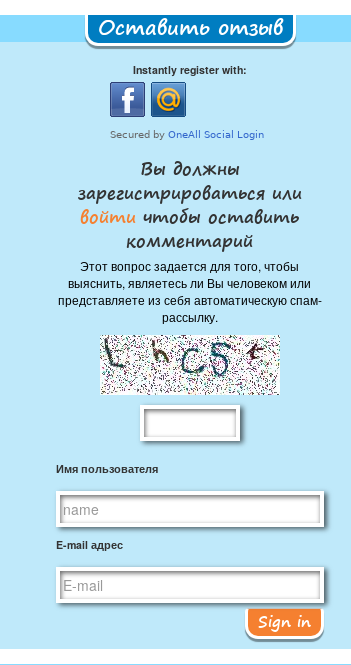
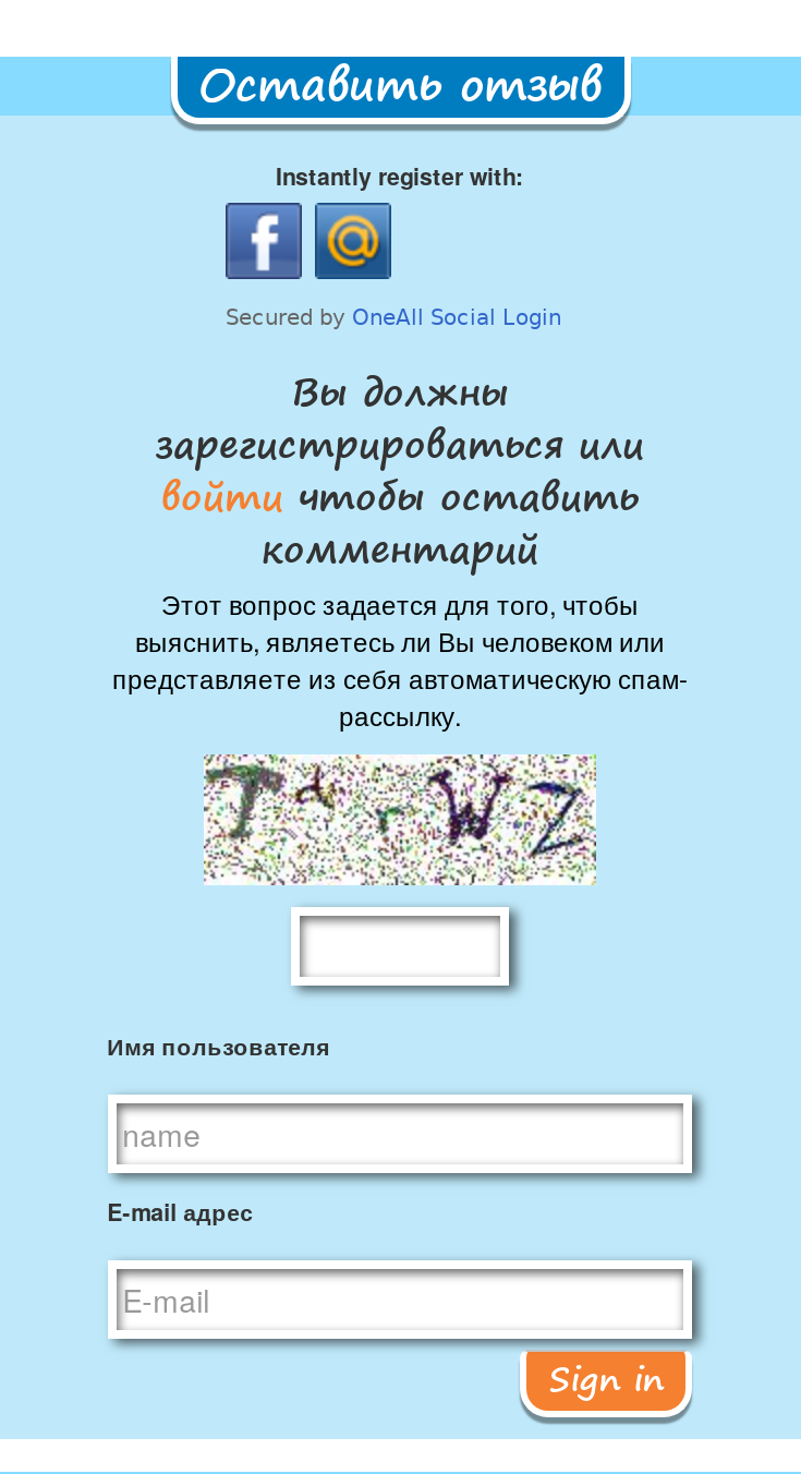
[100,334,280,396] [image] -> [202,752,598,887] [image]

